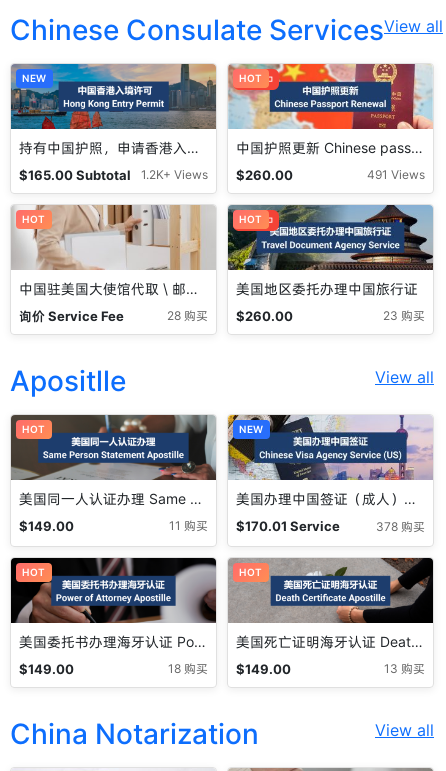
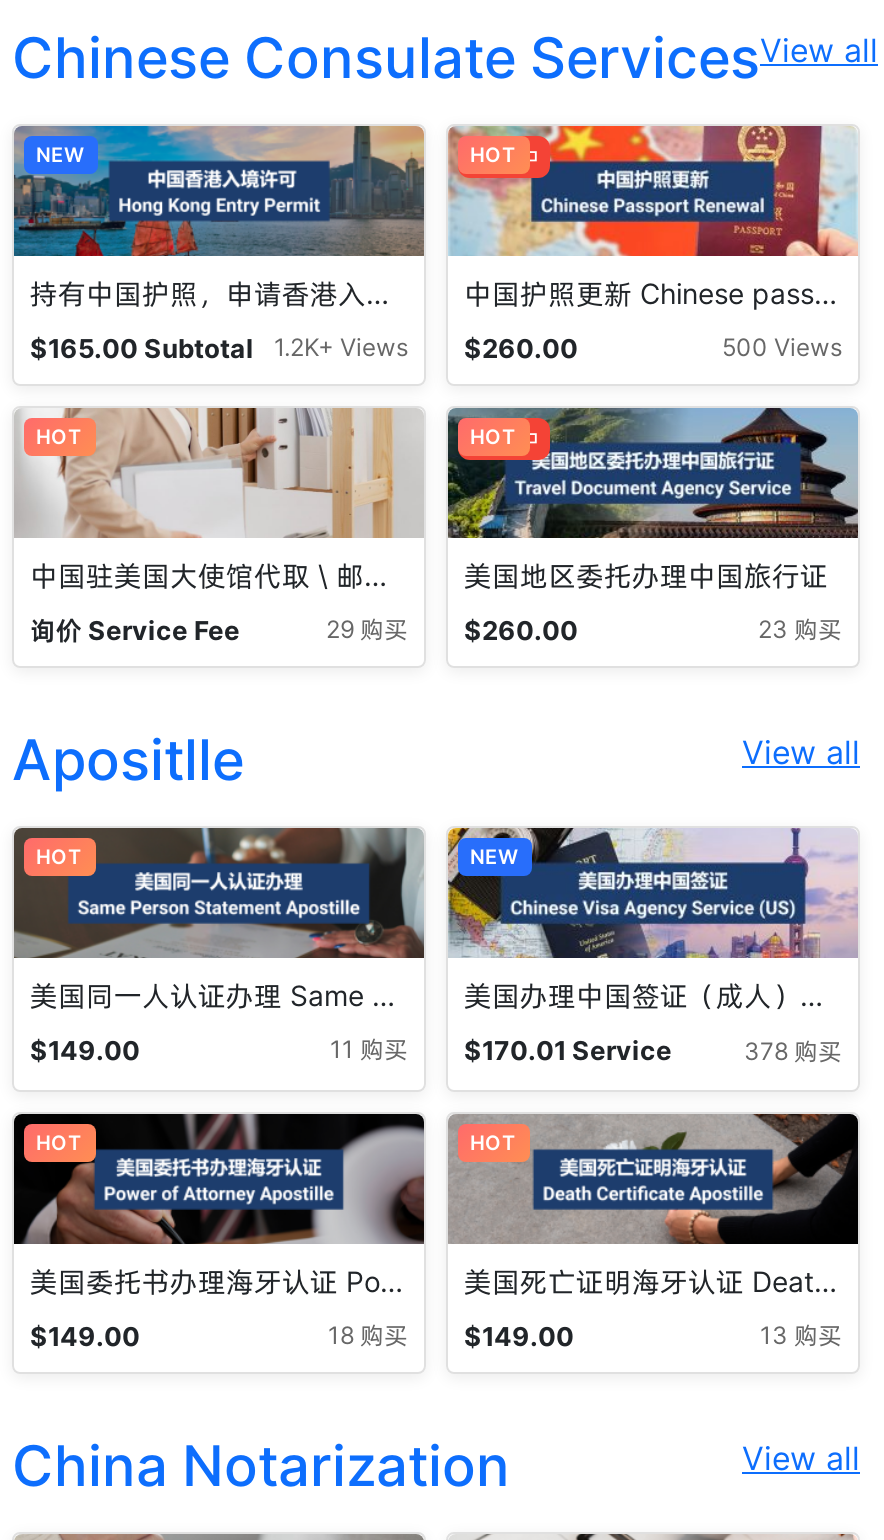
[367,167,425,182] 491 Views -> [722,333,842,363] 500 Views
[167,308,293,324] 28 购买 $260.00 -> [326,614,578,646] 29 购买 $260.00

